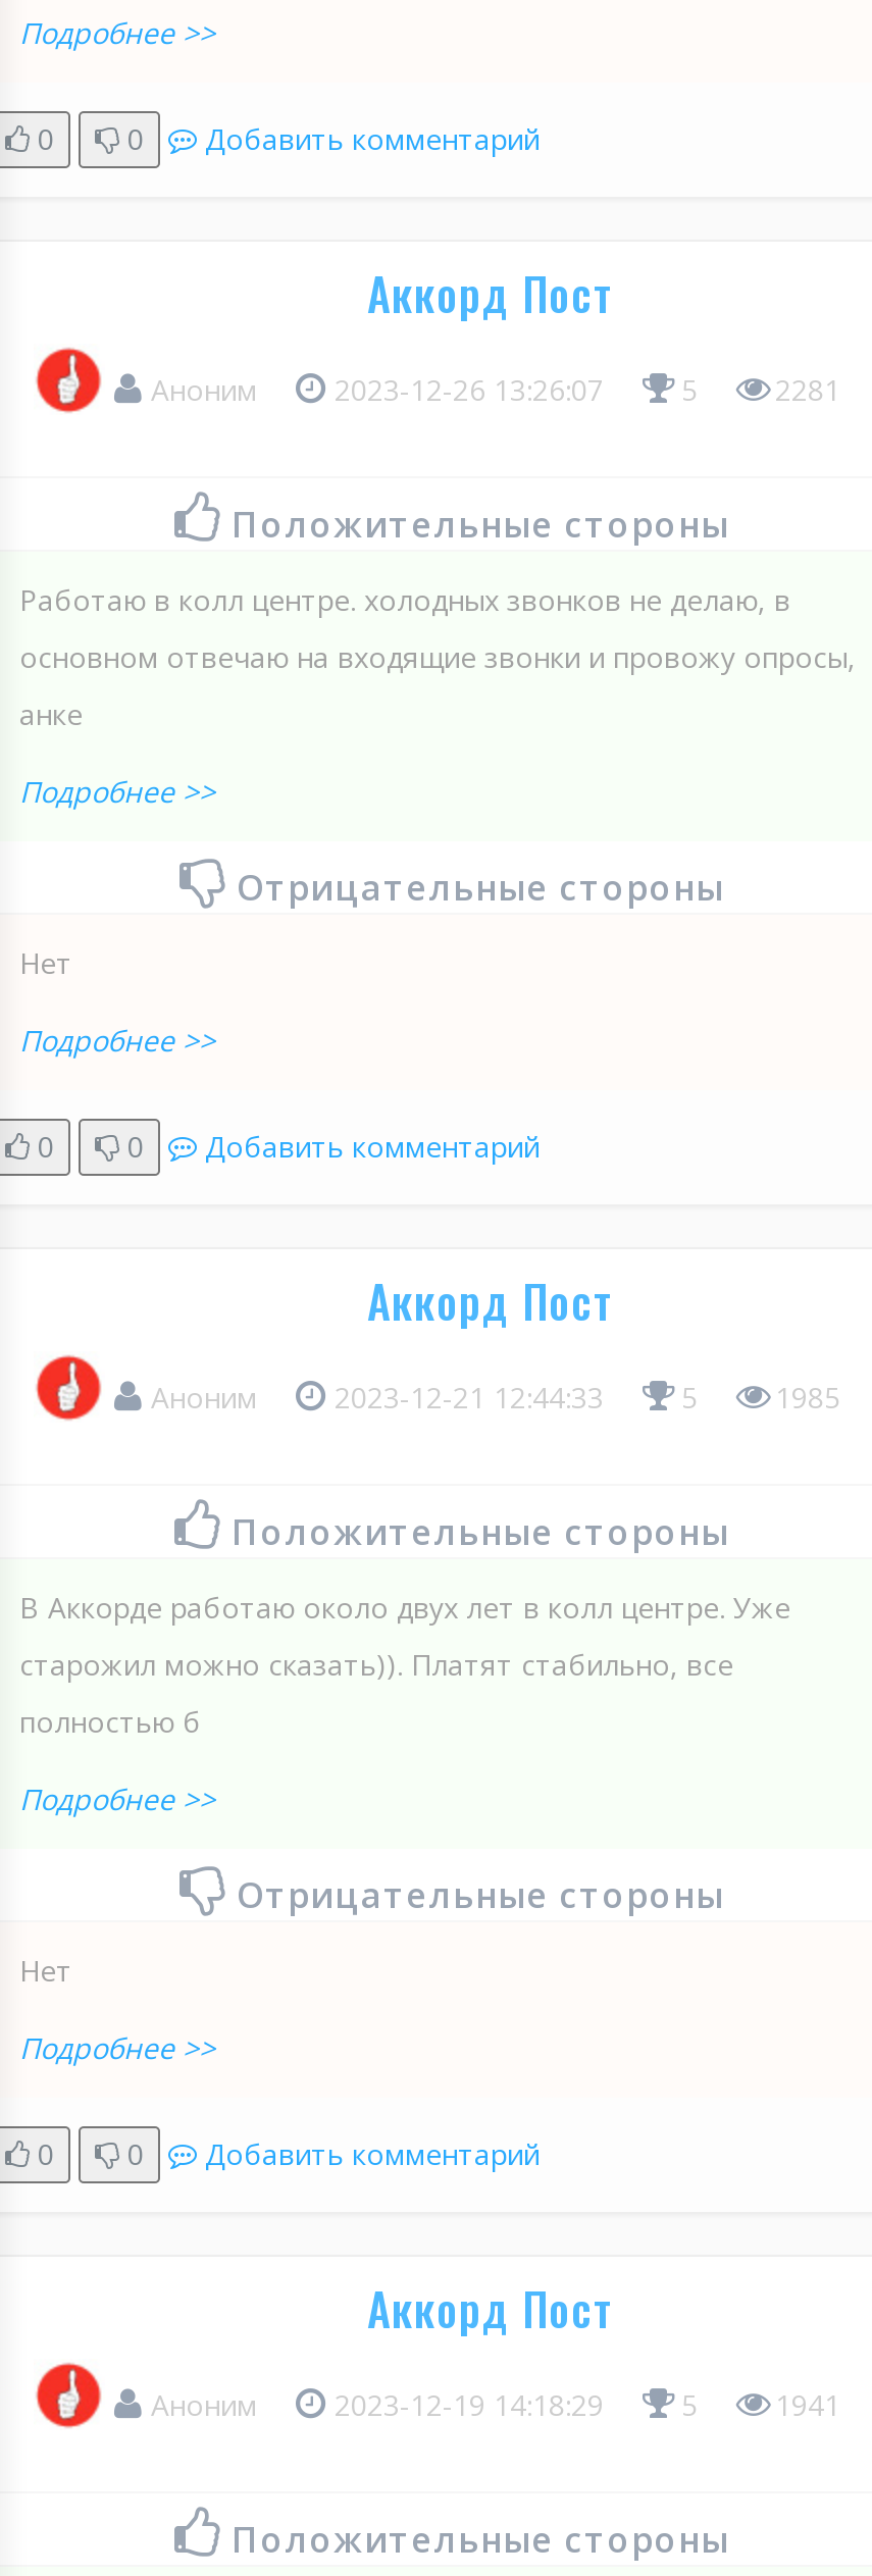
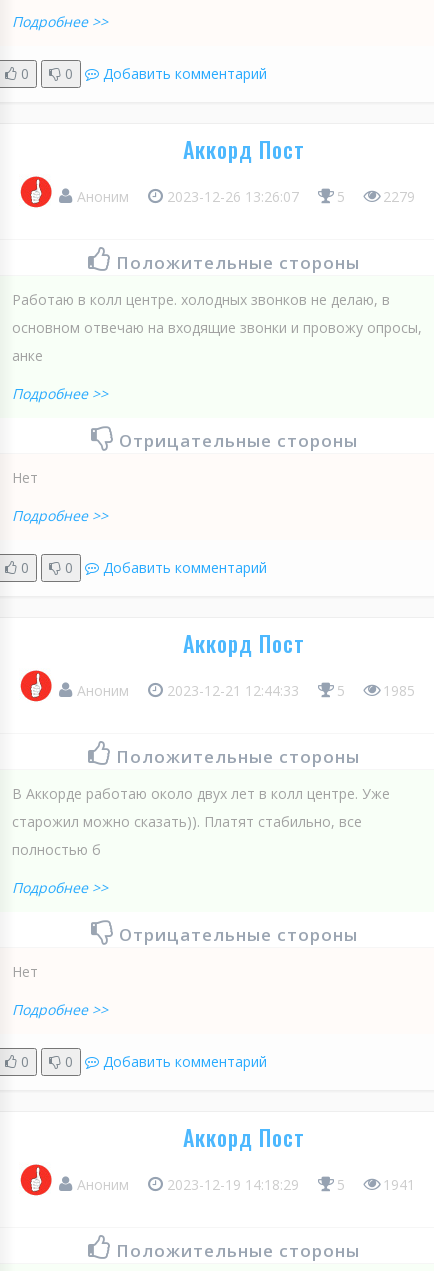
[143,370,840,408] Аноним 2023-12-26 13:26:07 5 2281 -> [72,187,414,206] Аноним 2023-12-26 13:26:07 5 2279

